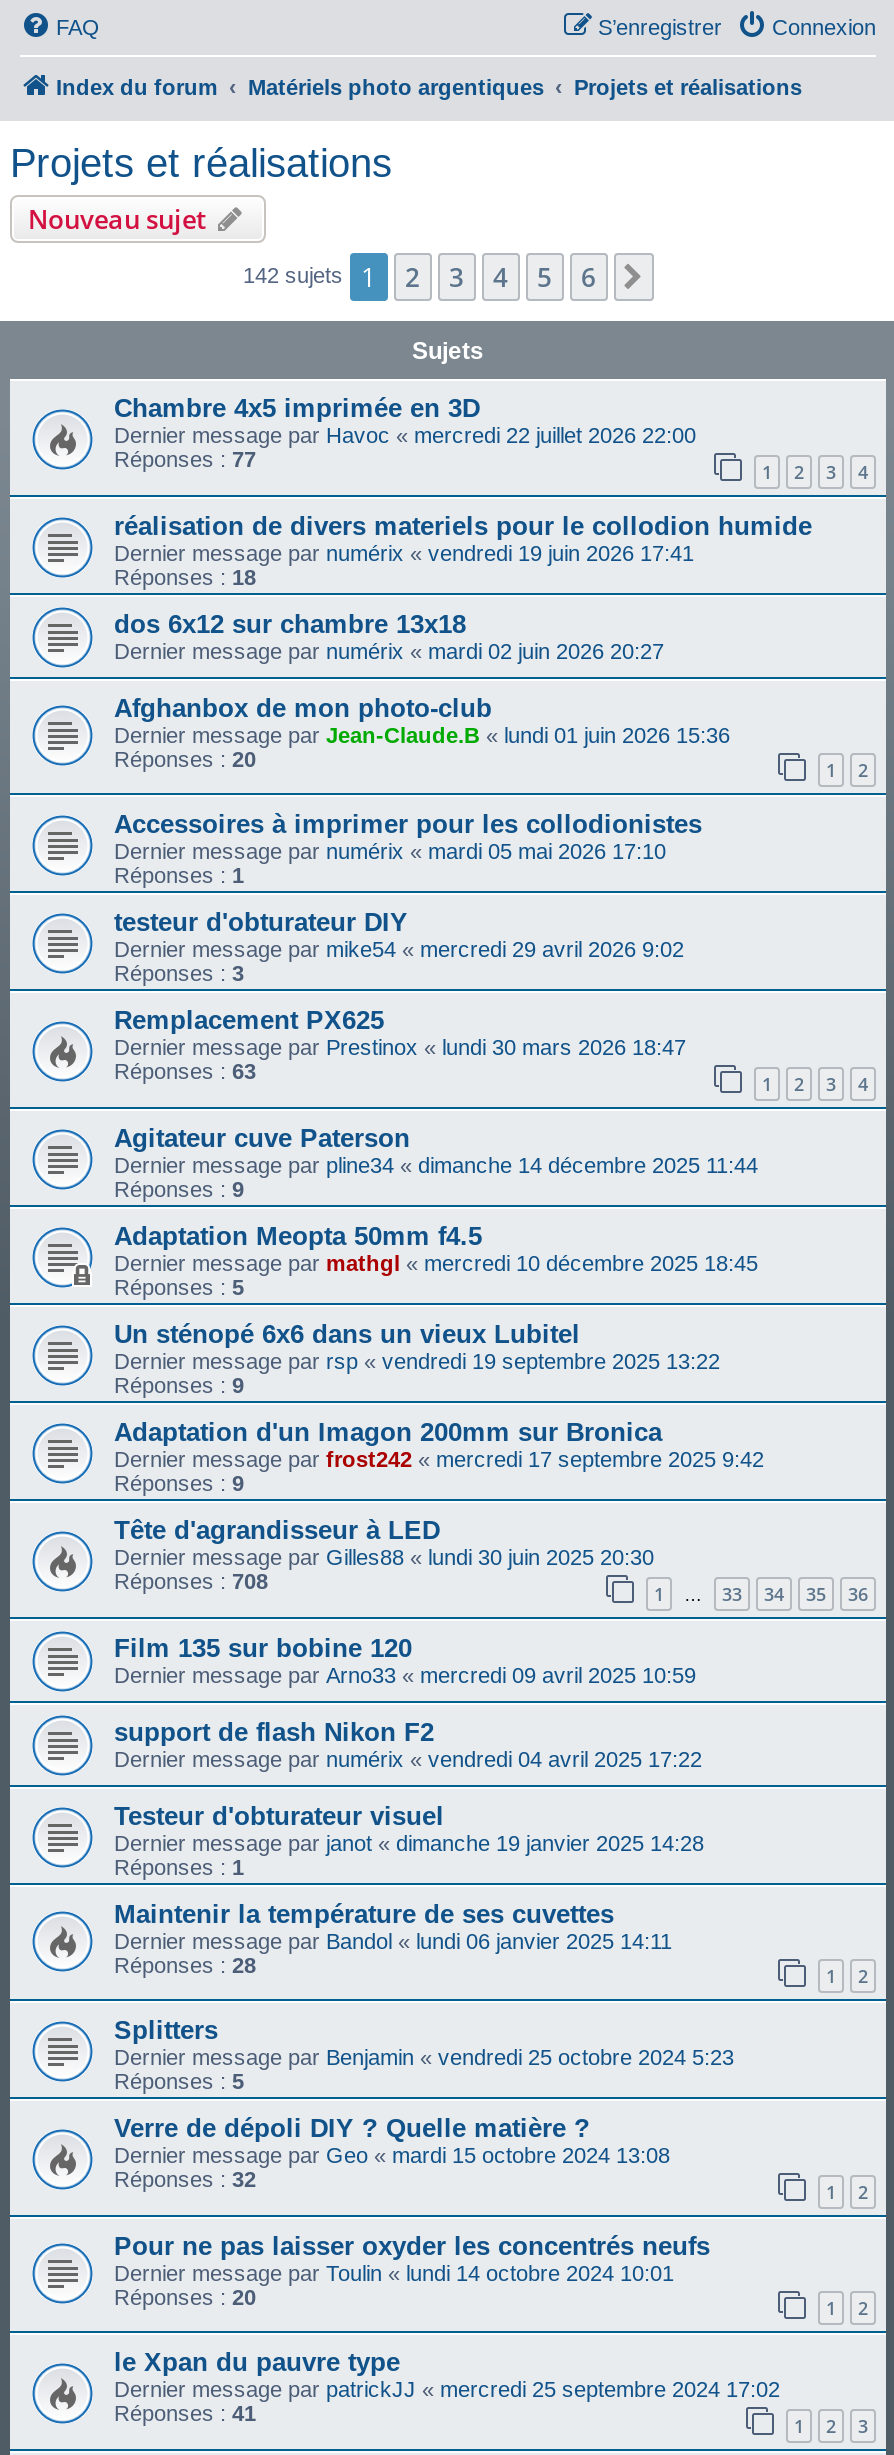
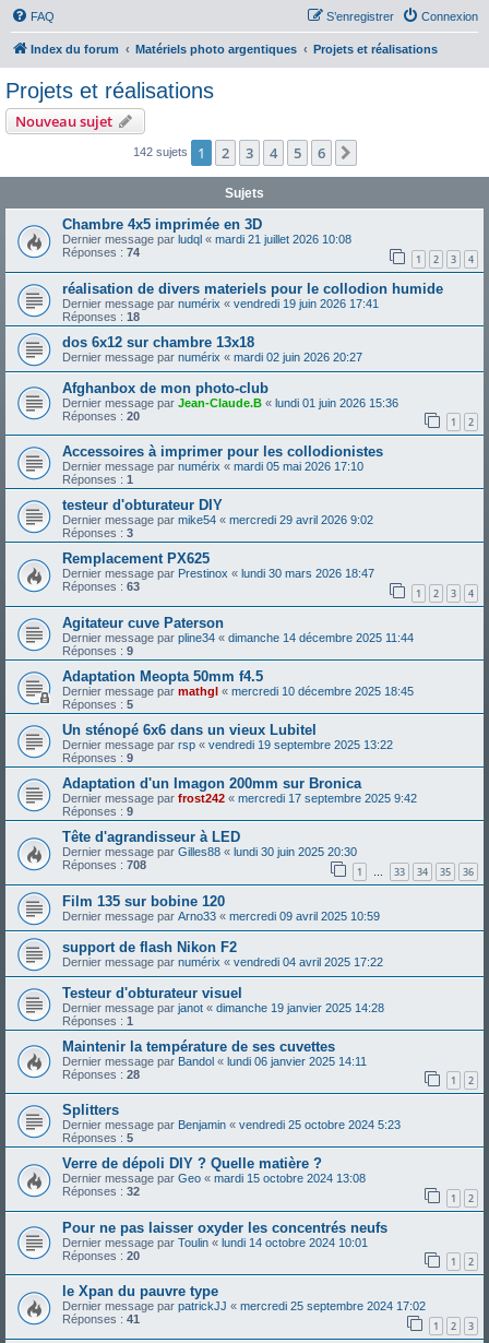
[114,423,696,447] Dernier message par Havoc «mercredi 22 juillet 2026 22:00 -> [62,233,351,246] Dernier message par ludql «mardi 21 juillet 2026 10:08
[114,447,256,471] Réponses : 77 -> [62,246,140,259] Réponses : 74

